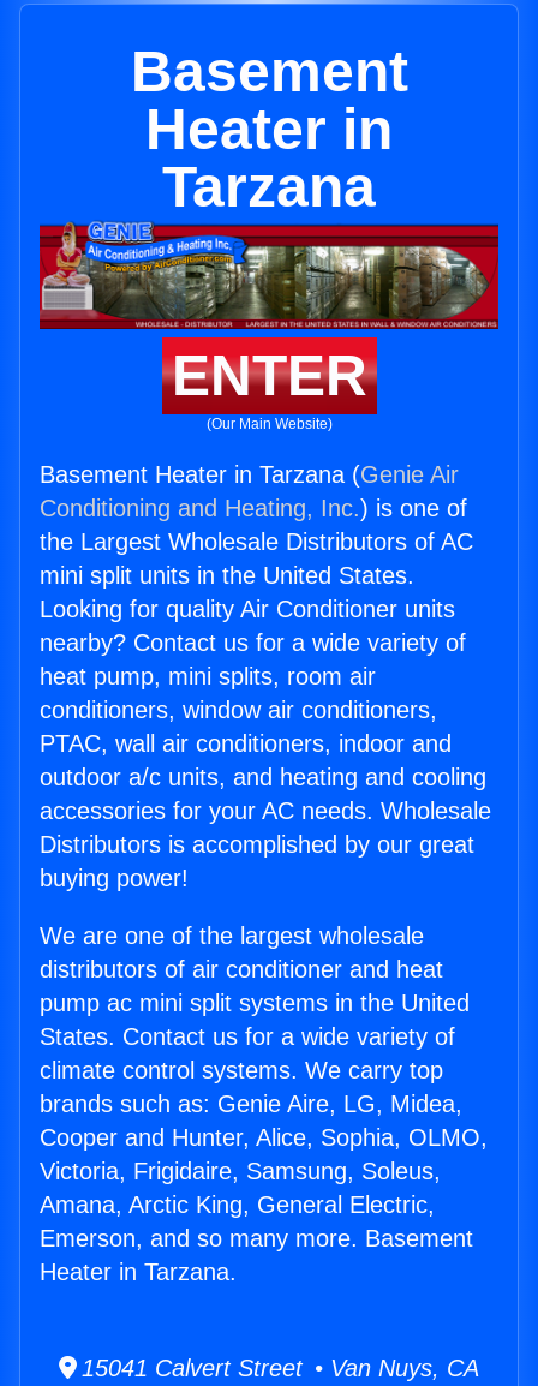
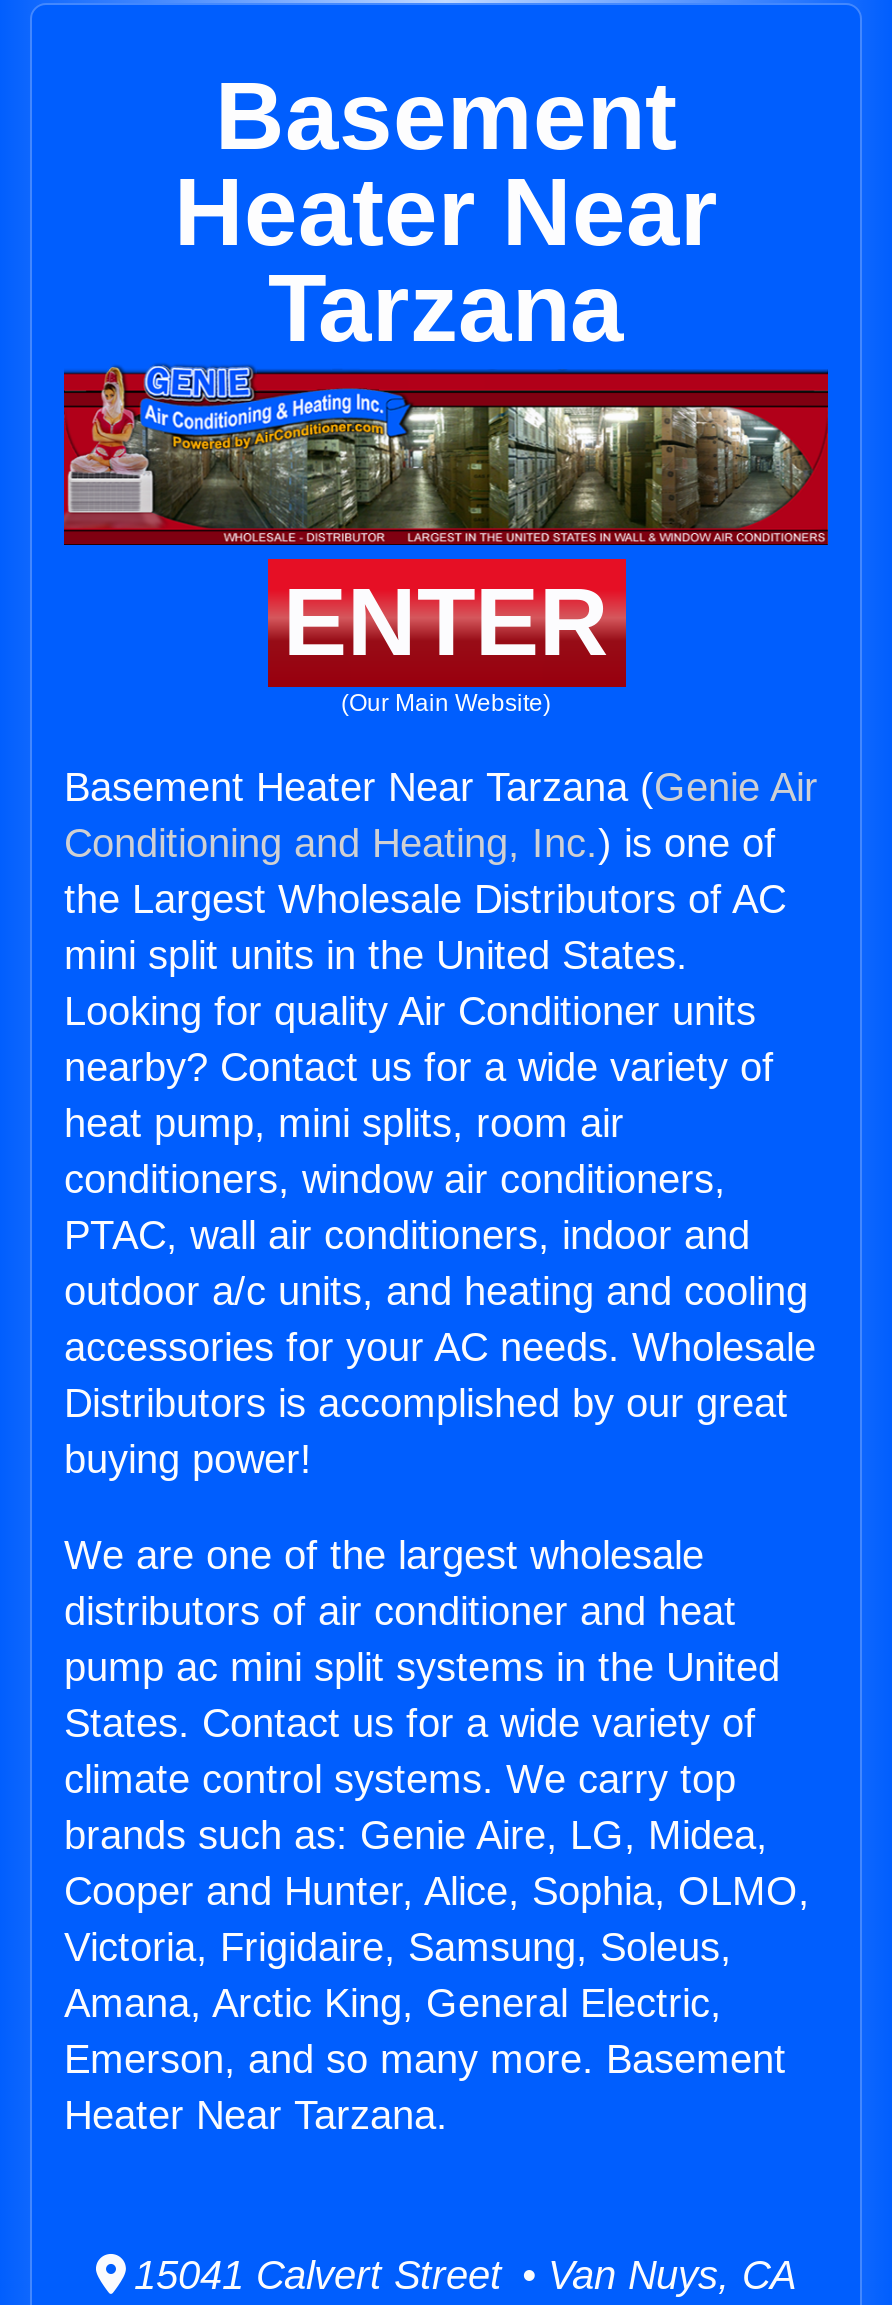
[145,97,393,161] Heater in -> [174,159,718,265] Heater Near
[40,461,459,488] Basement Heater in Tarzana (Genie Air -> [64,765,818,809] Basement Heater Near Tarzana (Genie Air
[40,1259,237,1285] Heater in Tarzana. -> [64,2093,448,2137] Heater Near Tarzana.

